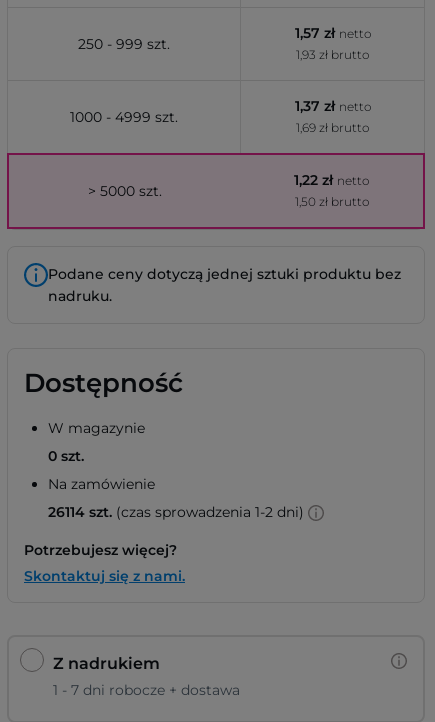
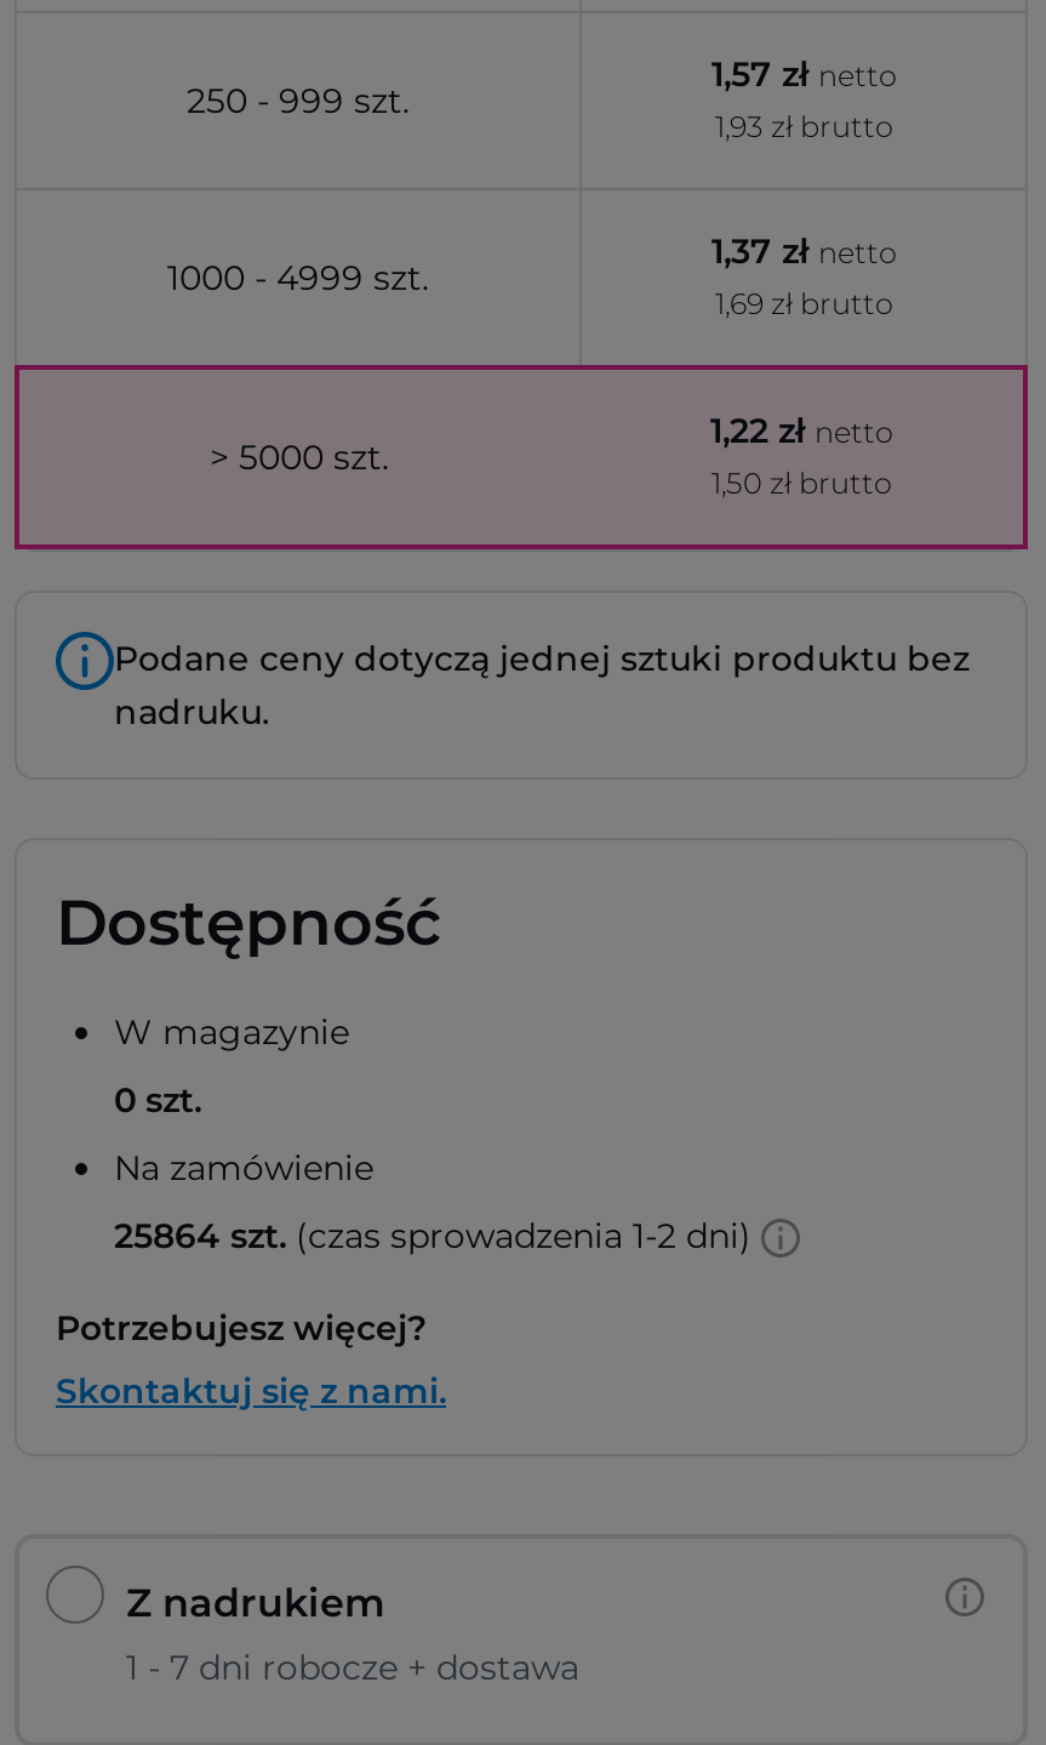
[48,503,308,521] 26114 szt. (czas sprowadzenia 1-2 dni) -> [114,1214,761,1258] 25864 szt. (czas sprowadzenia 1-2 dni)

